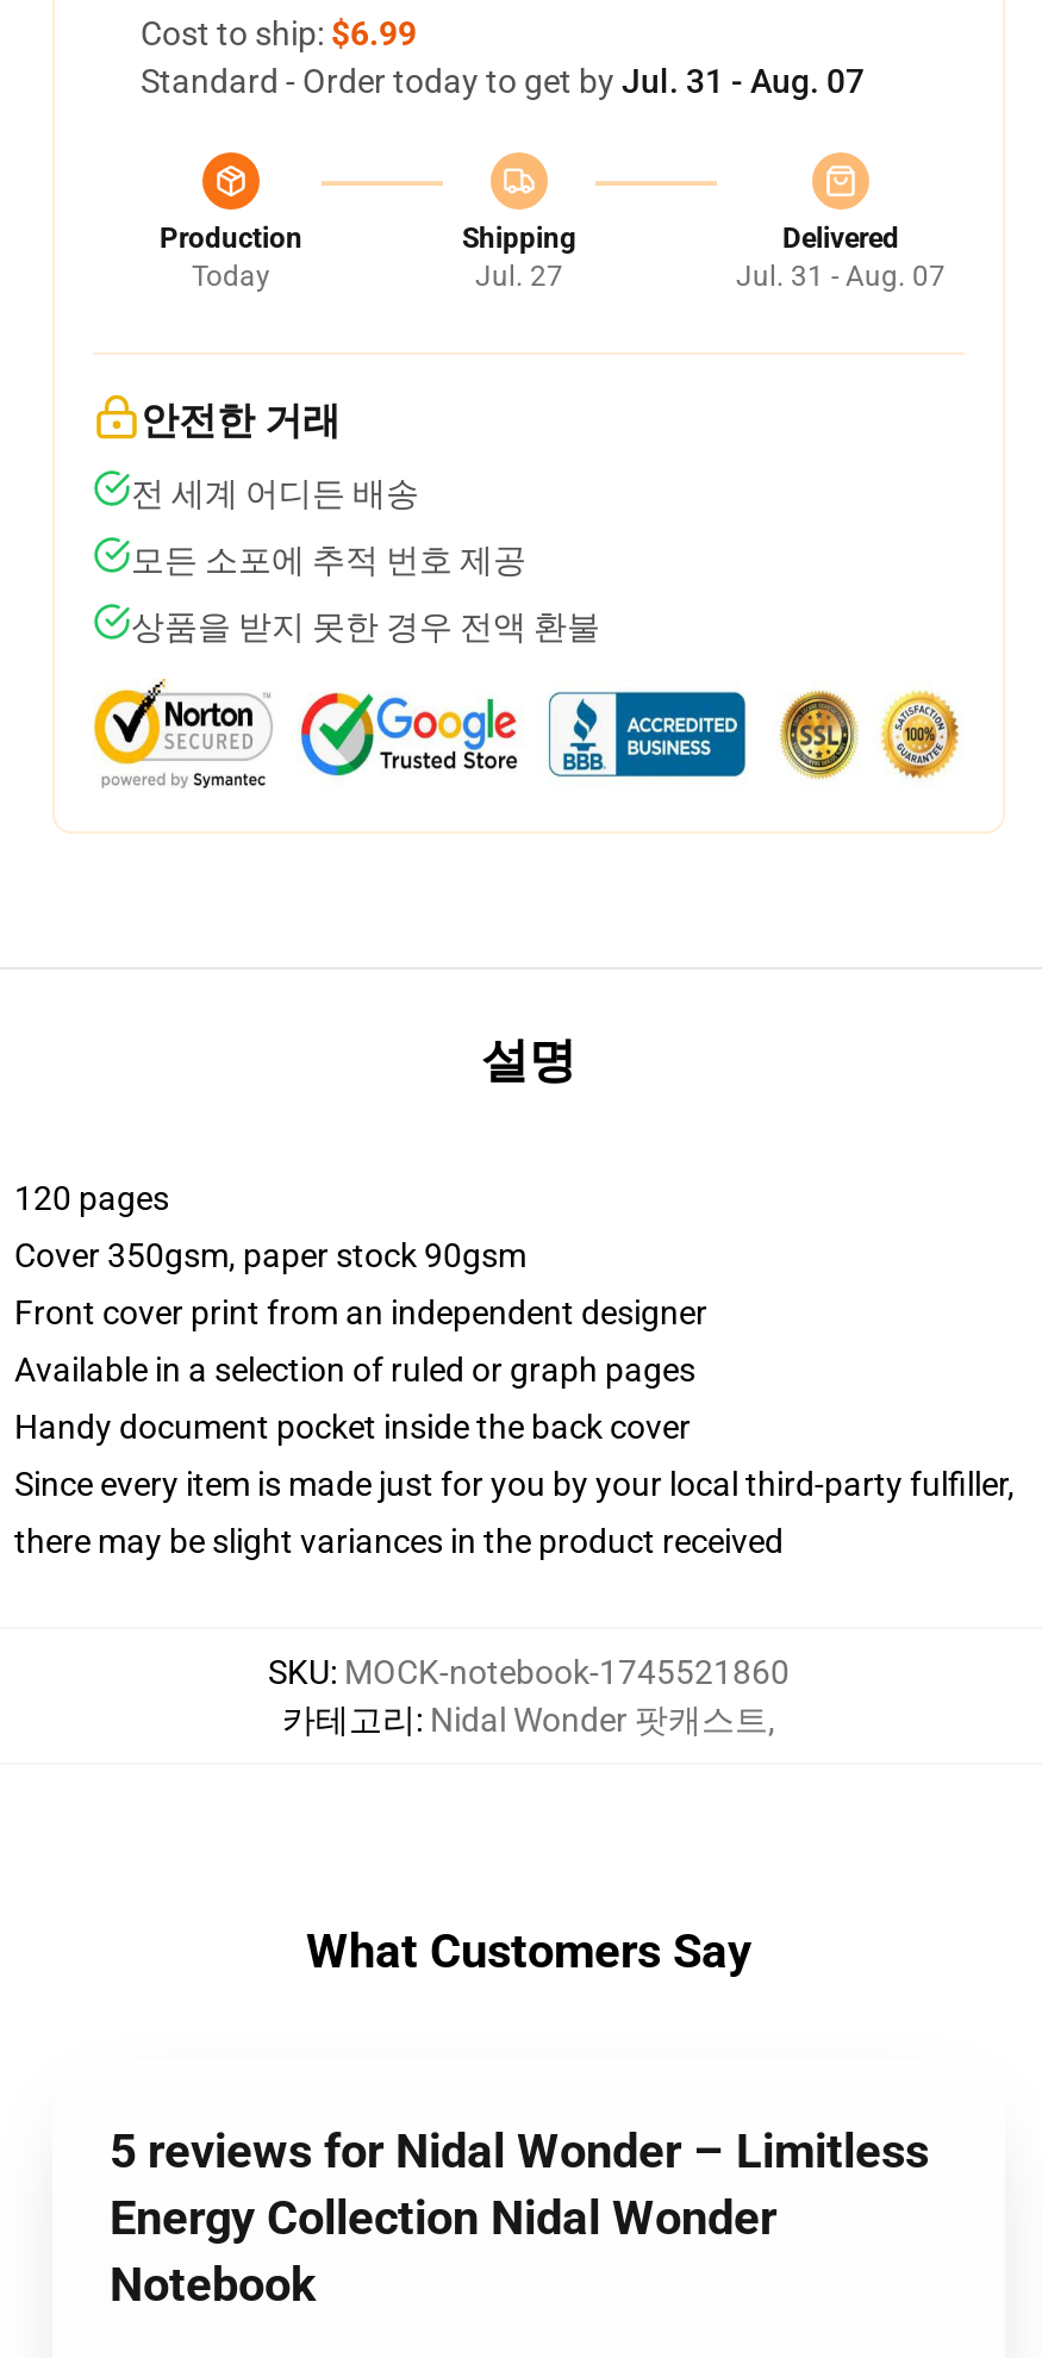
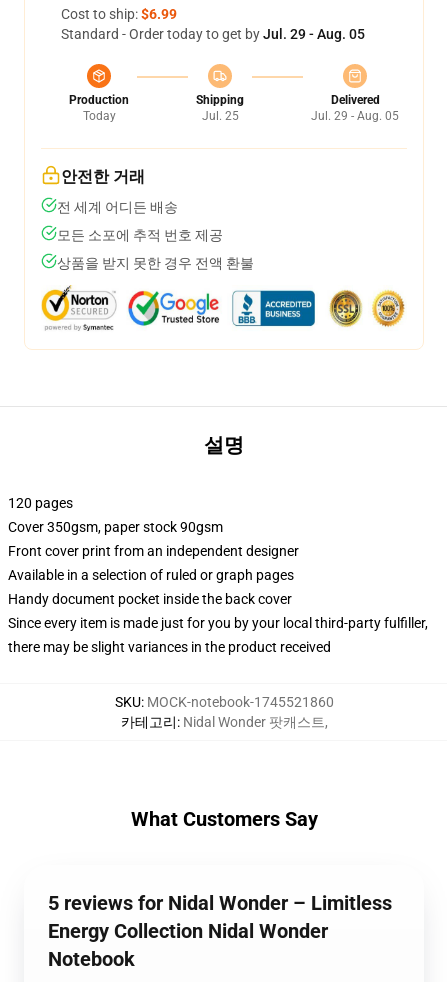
[141,62,865,100] Standard - Order today to get by Jul. 31 - Aug. 07 -> [61,26,365,42] Standard - Order today to get by Jul. 29 - Aug. 05
[475,260,563,293] Jul. 27 -> [201,109,238,123] Jul. 25
[736,260,946,293] Jul. 31 - Aug. 07 -> [311,109,399,123] Jul. 29 - Aug. 05

